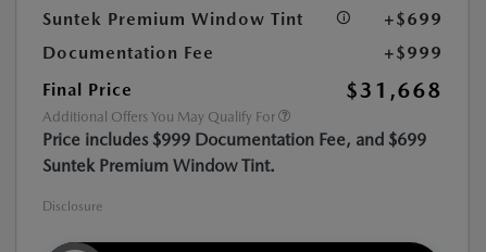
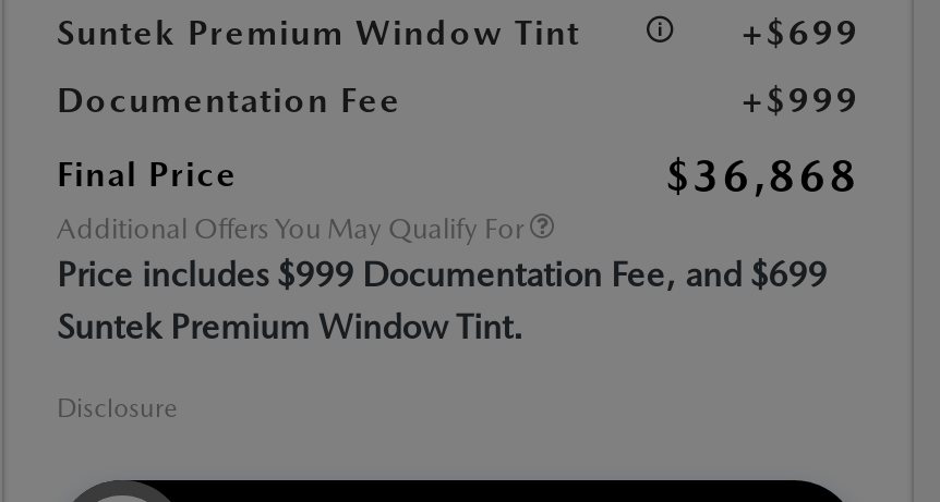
[346,77,443,103] $31,668 -> [665,150,859,203] $36,868

